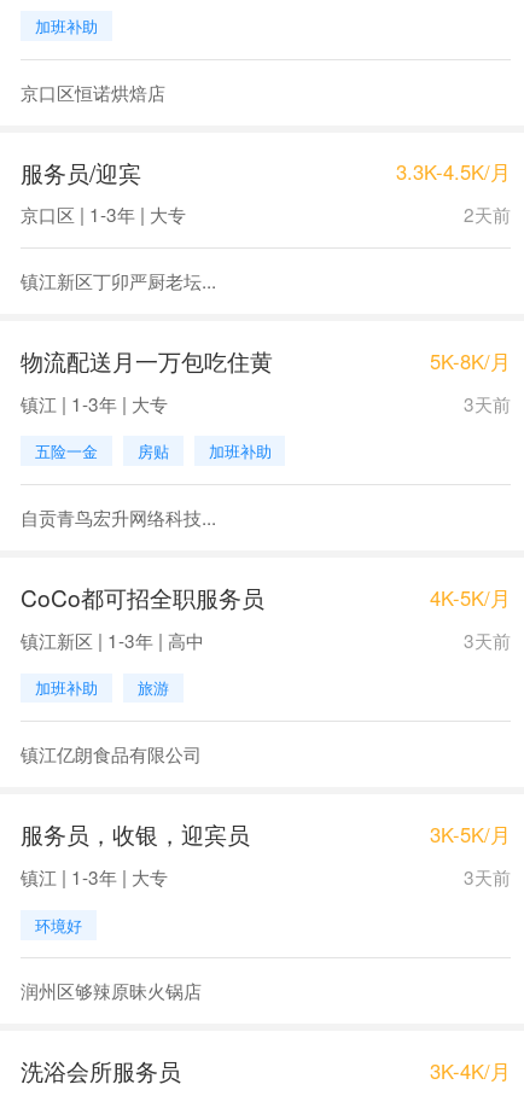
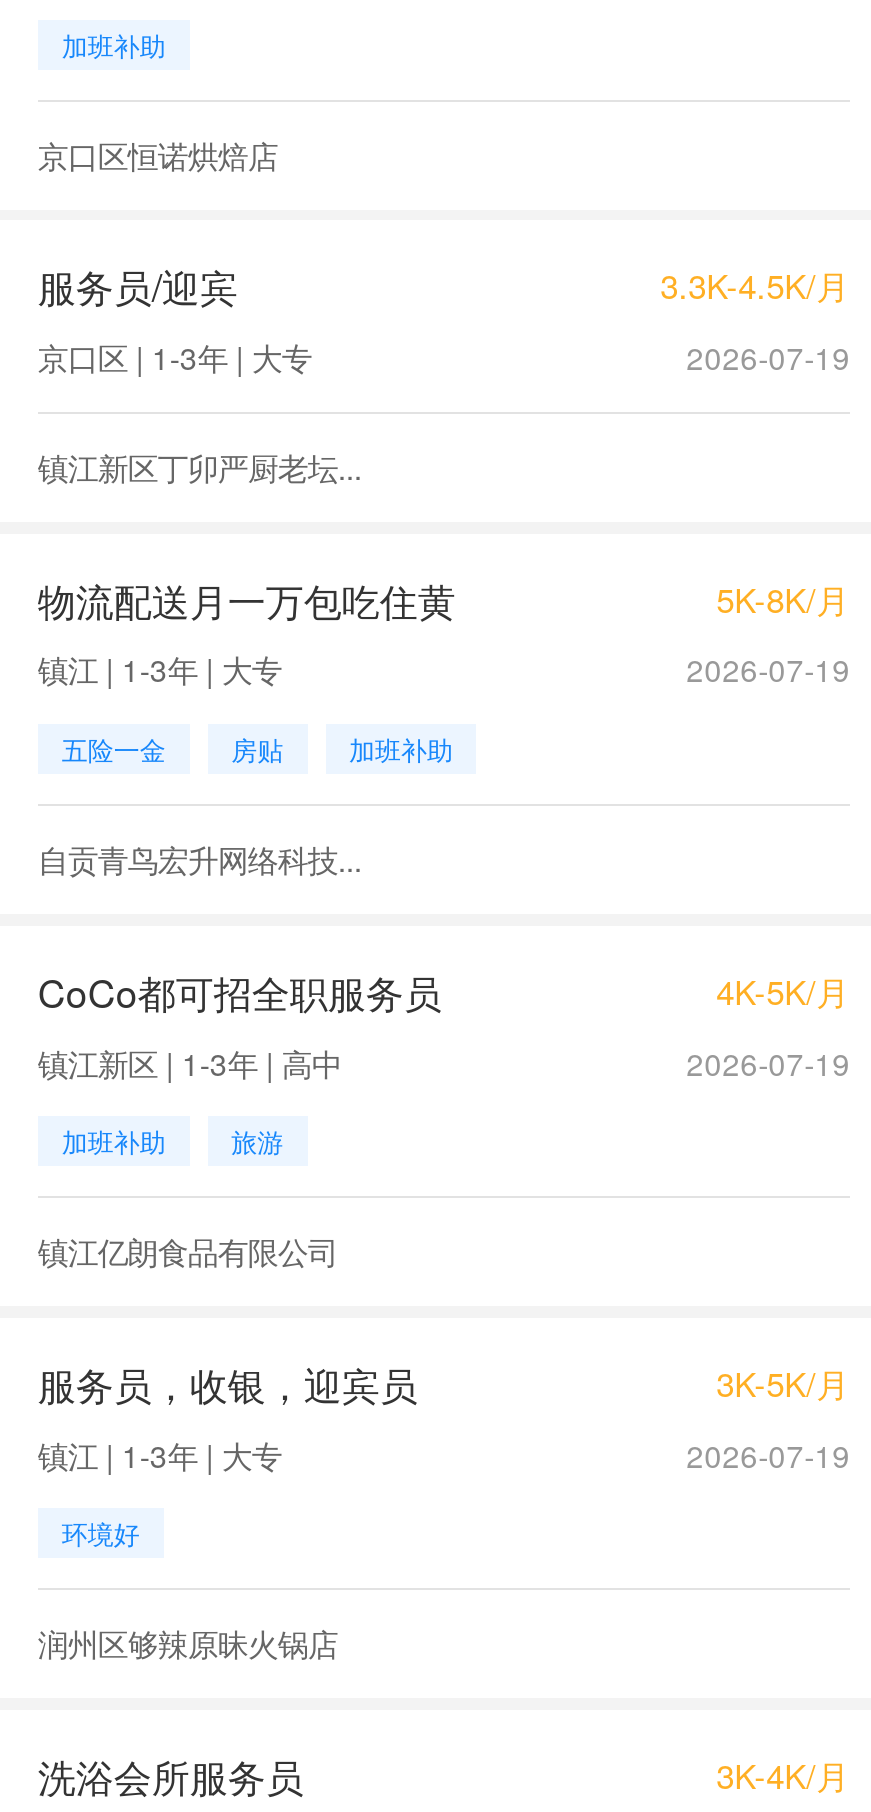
[464,201,511,227] 2天前 -> [686,335,850,379] 2026-07-19
[464,389,511,416] 3天前 -> [686,647,850,691] 2026-07-19
[464,626,511,653] 3天前 -> [686,1039,850,1083] 2026-07-19
[464,863,511,889] 3天前 -> [686,1432,850,1476] 2026-07-19

